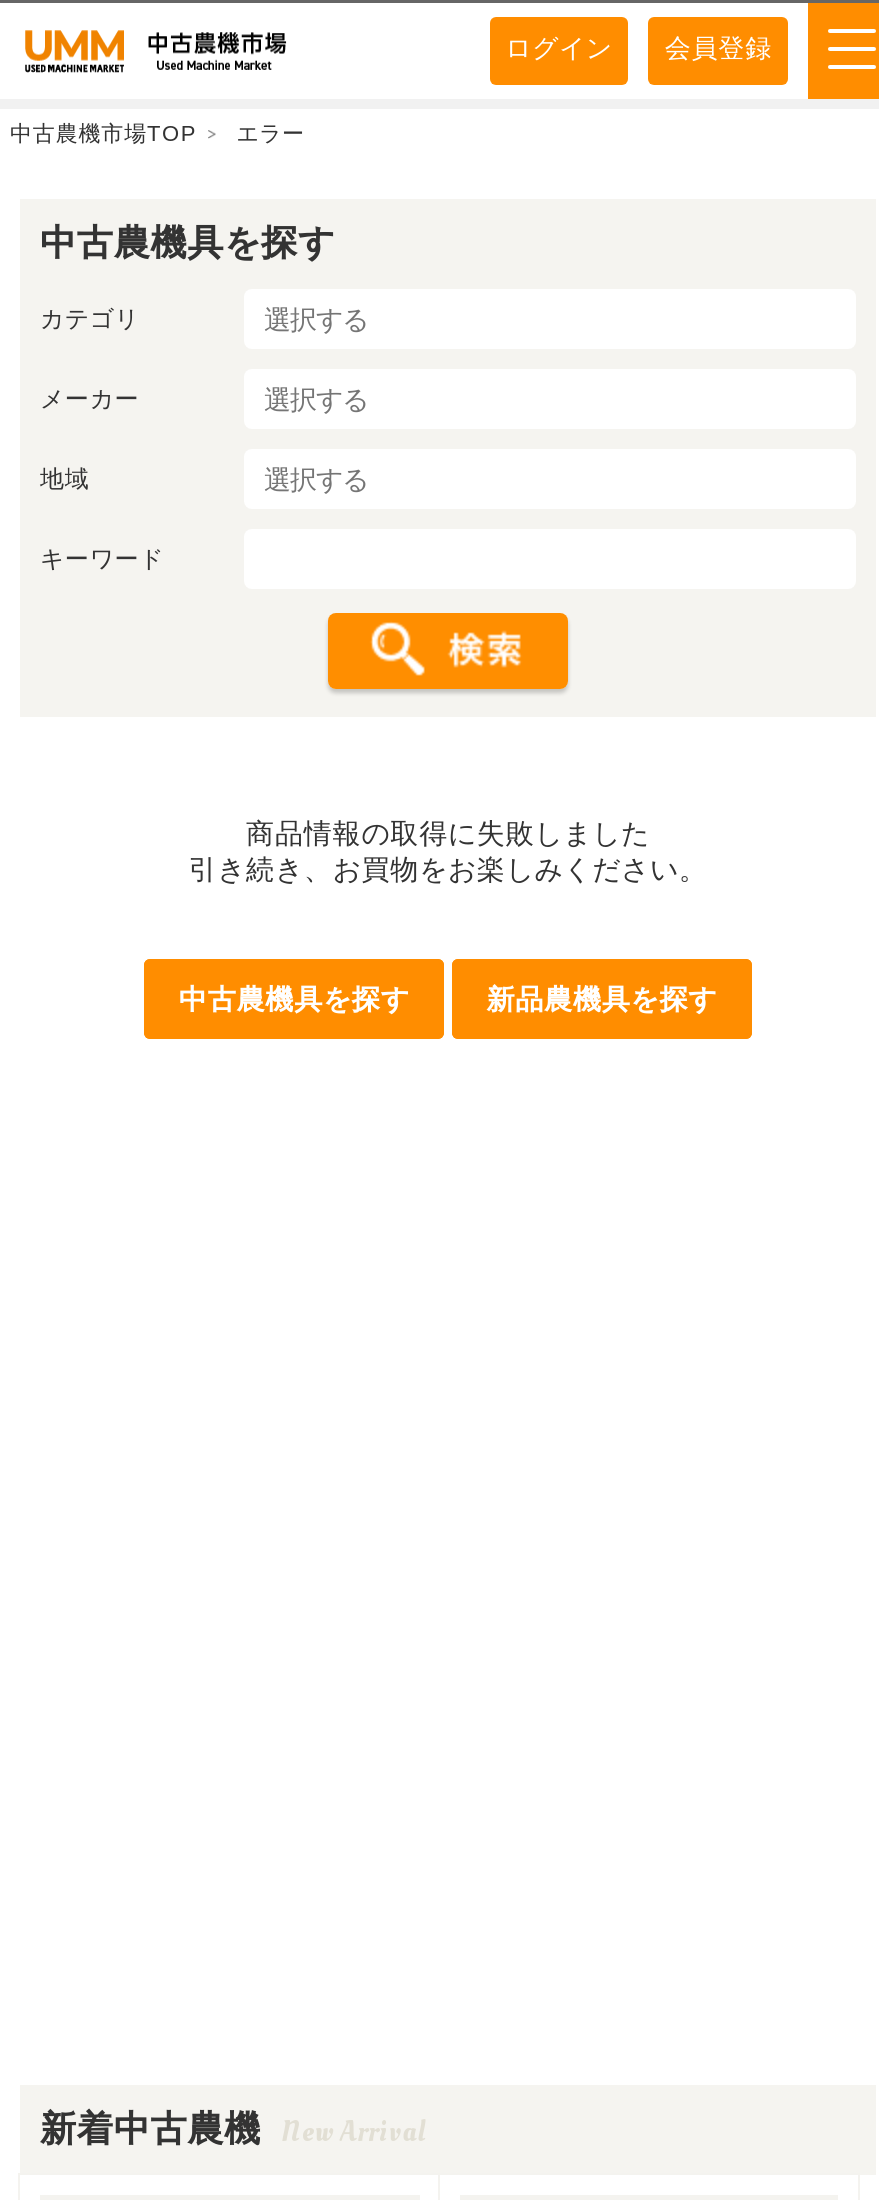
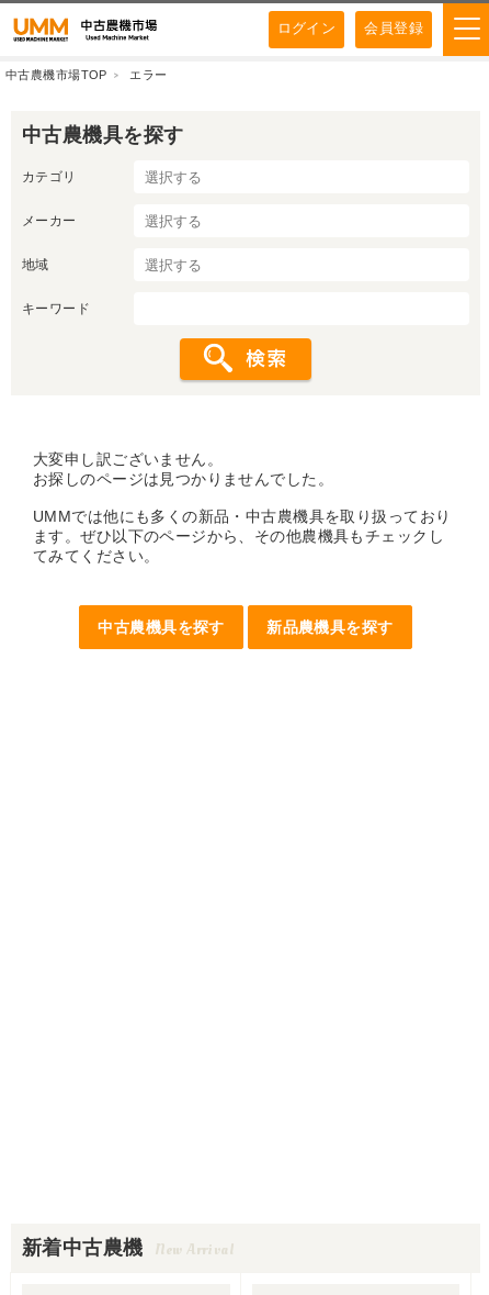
[188,817,708,885] 商品情報の取得に失敗しました | 引き続き、お買物をお楽しみください。 -> [33,450,451,565] 大変申し訳ございません。 | お探しのページは見つかりませんでした。 | UMMでは他にも多くの新品・中古農機具を取り扱っており | ます。ぜひ以下のページから、その他農機具もチェックし | てみてください。

